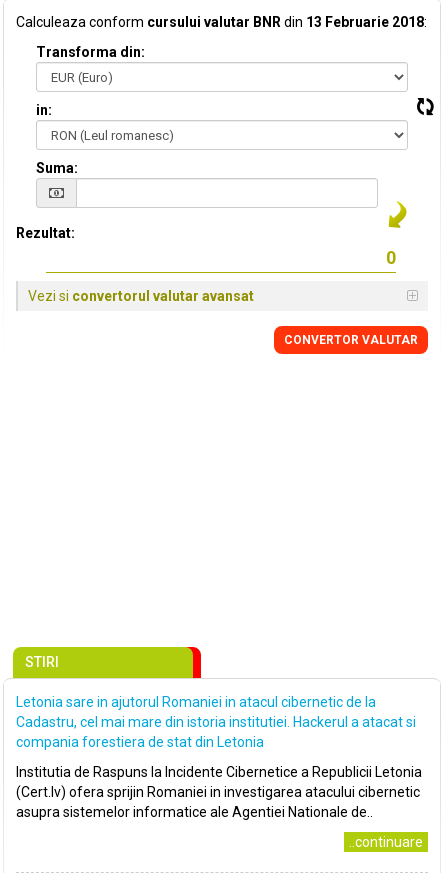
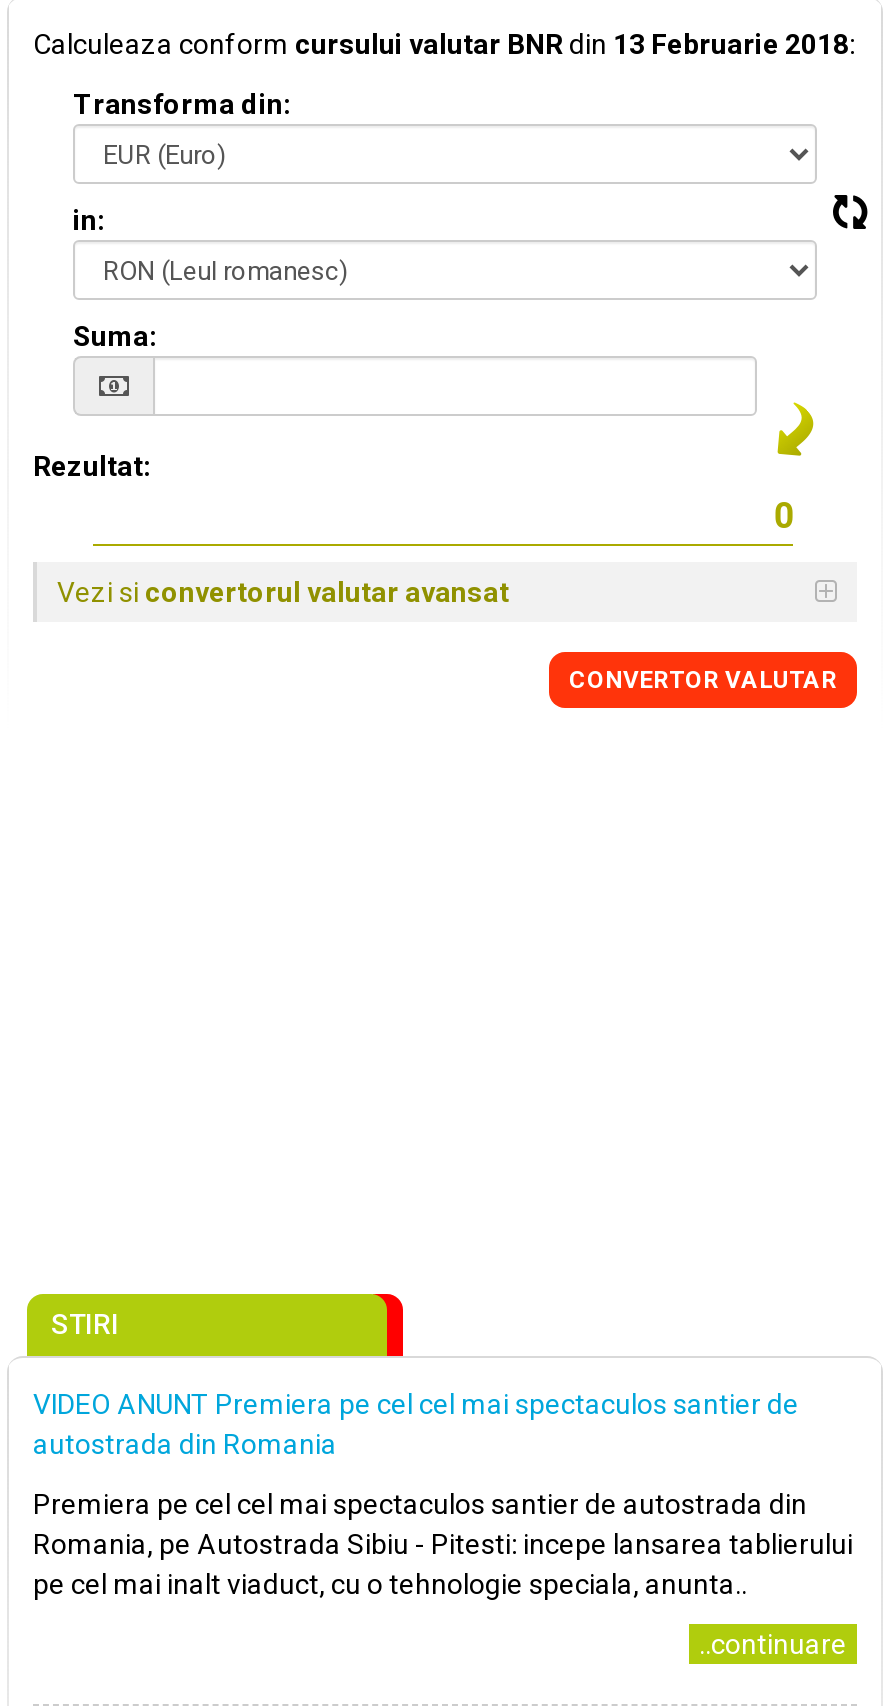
[16,694,416,750] Letonia sare in ajutorul Romaniei in atacul cibernetic de la | Cadastru, cel mai mare din istoria institutiei. Hackerul a atacat si | compania forestiera de stat din Letonia -> [33,1388,799,1460] VIDEO ANUNT Premiera pe cel cel mai spectaculos santier de | autostrada din Romania
[16,764,422,820] Institutia de Raspuns la Incidente Cibernetice a Republicii Letonia | (Cert.lv) ofera sprijin Romaniei in investigarea atacului cibernetic | asupra sistemelor informatice ale Agentiei Nationale de.. -> [33,1488,853,1600] Premiera pe cel cel mai spectaculos santier de autostrada din | Romania, pe Autostrada Sibiu - Pitesti: incepe lansarea tablierului | pe cel mai inalt viaduct, cu o tehnologie speciala, anunta..

